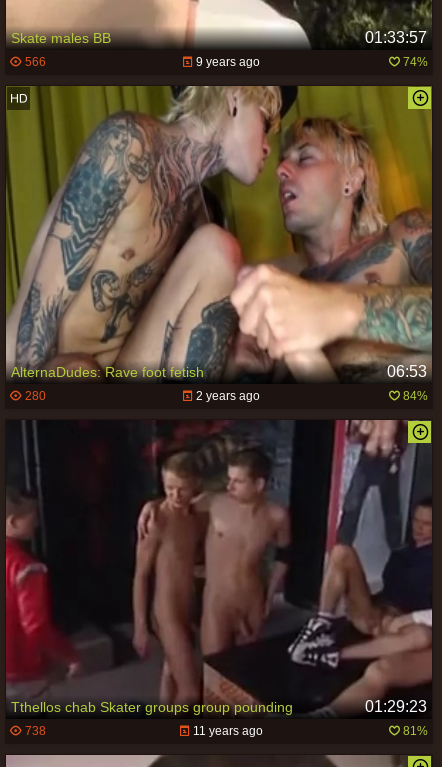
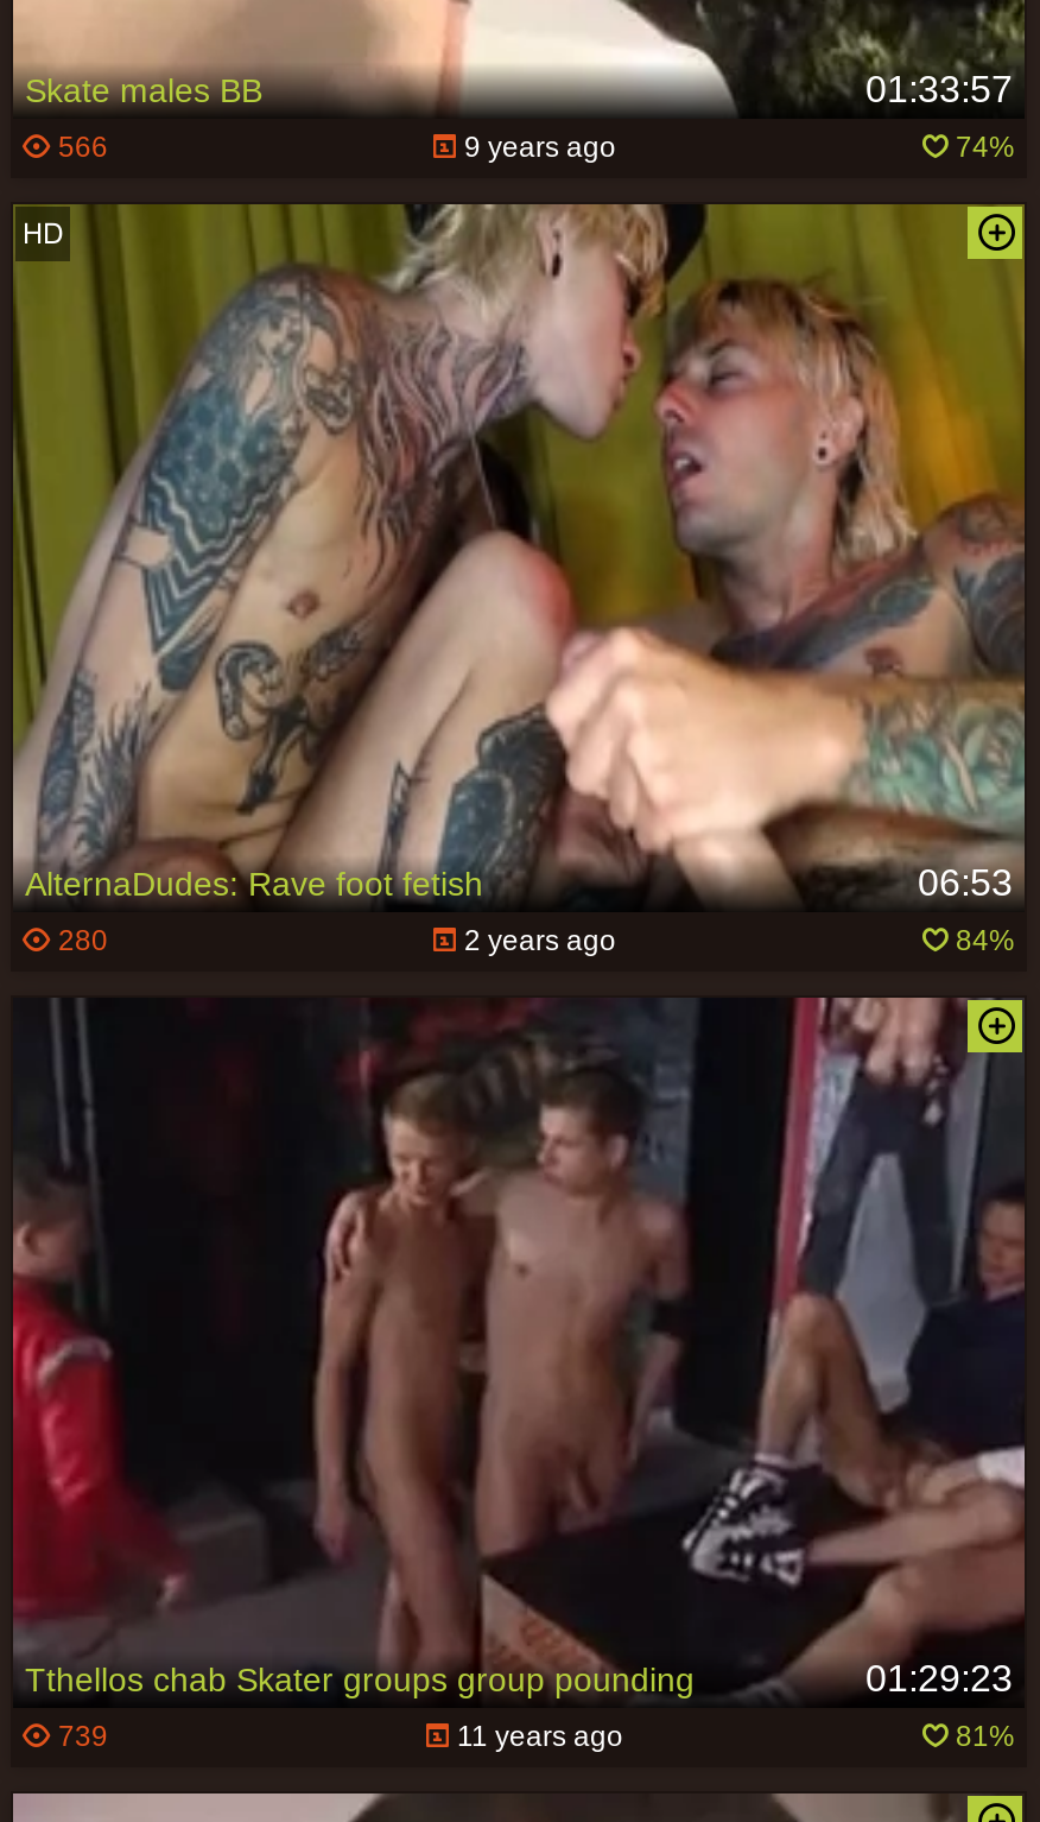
[22,724,46,738] 738 -> [51,1719,108,1752] 739

